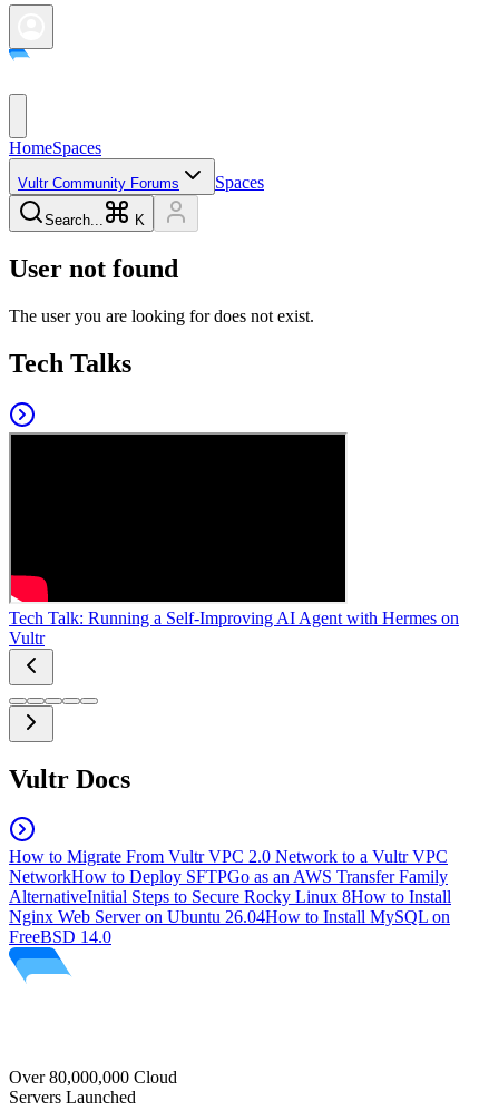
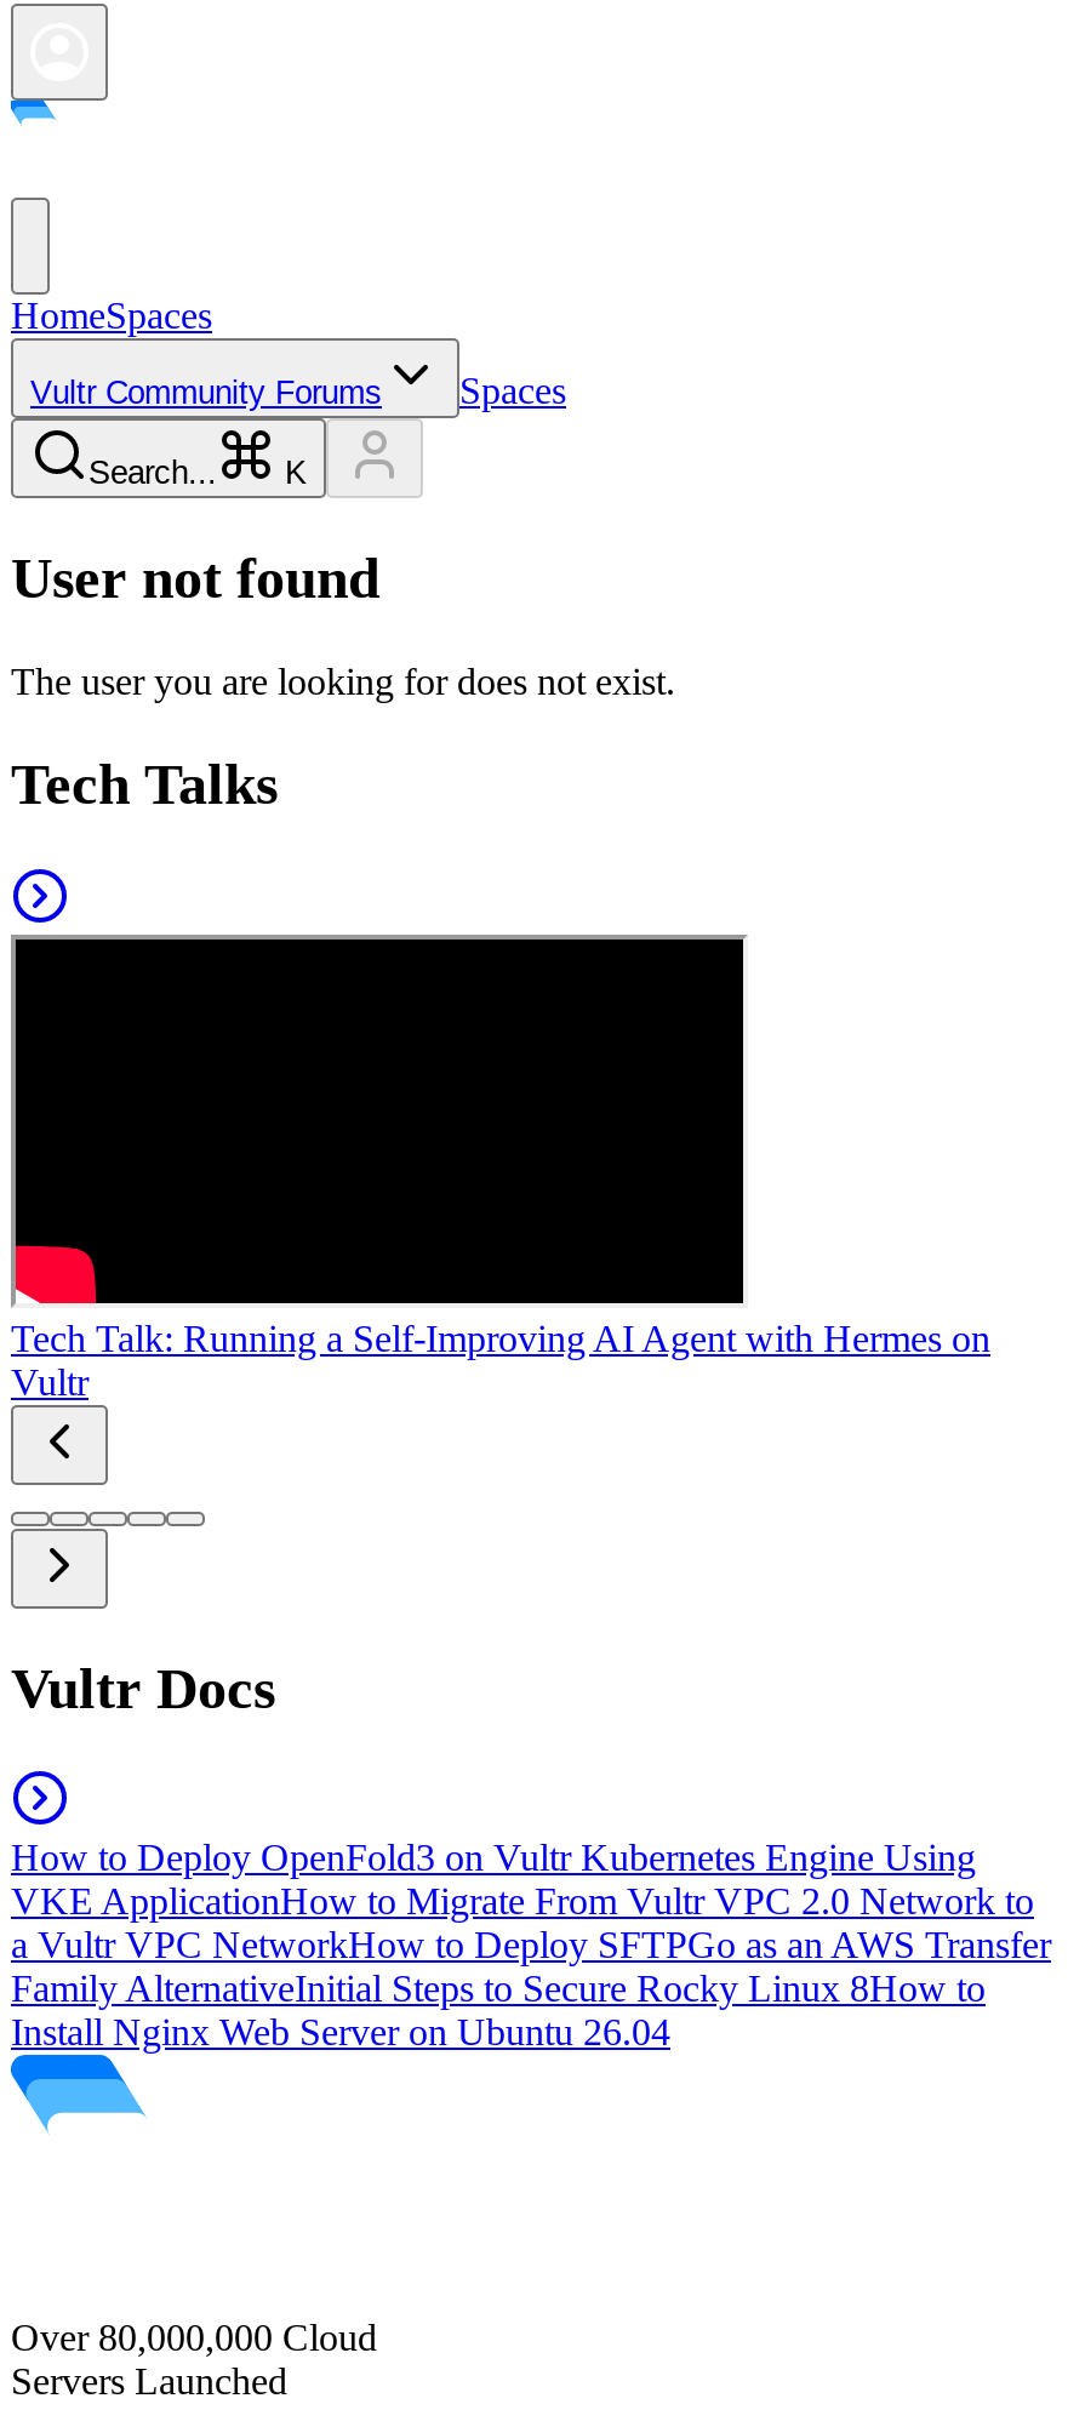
[9,847,451,947] How to Migrate From Vultr VPC 2.0 Network to a Vultr VPC | NetworkHow to Deploy SFTPGo as an AWS Transfer Family | AlternativeInitial Steps to Secure Rocky Linux 8How to Install | Nginx Web Server on Ubuntu 26.04How to Install MySQL on | FreeBSD 14.0 -> [11,1838,1051,2053] How to Deploy OpenFold3 on Vultr Kubernetes Engine Using | VKE ApplicationHow to Migrate From Vultr VPC 2.0 Network to | a Vultr VPC NetworkHow to Deploy SFTPGo as an AWS Transfer | Family AlternativeInitial Steps to Secure Rocky Linux 8How to | Install Nginx Web Server on Ubuntu 26.04

